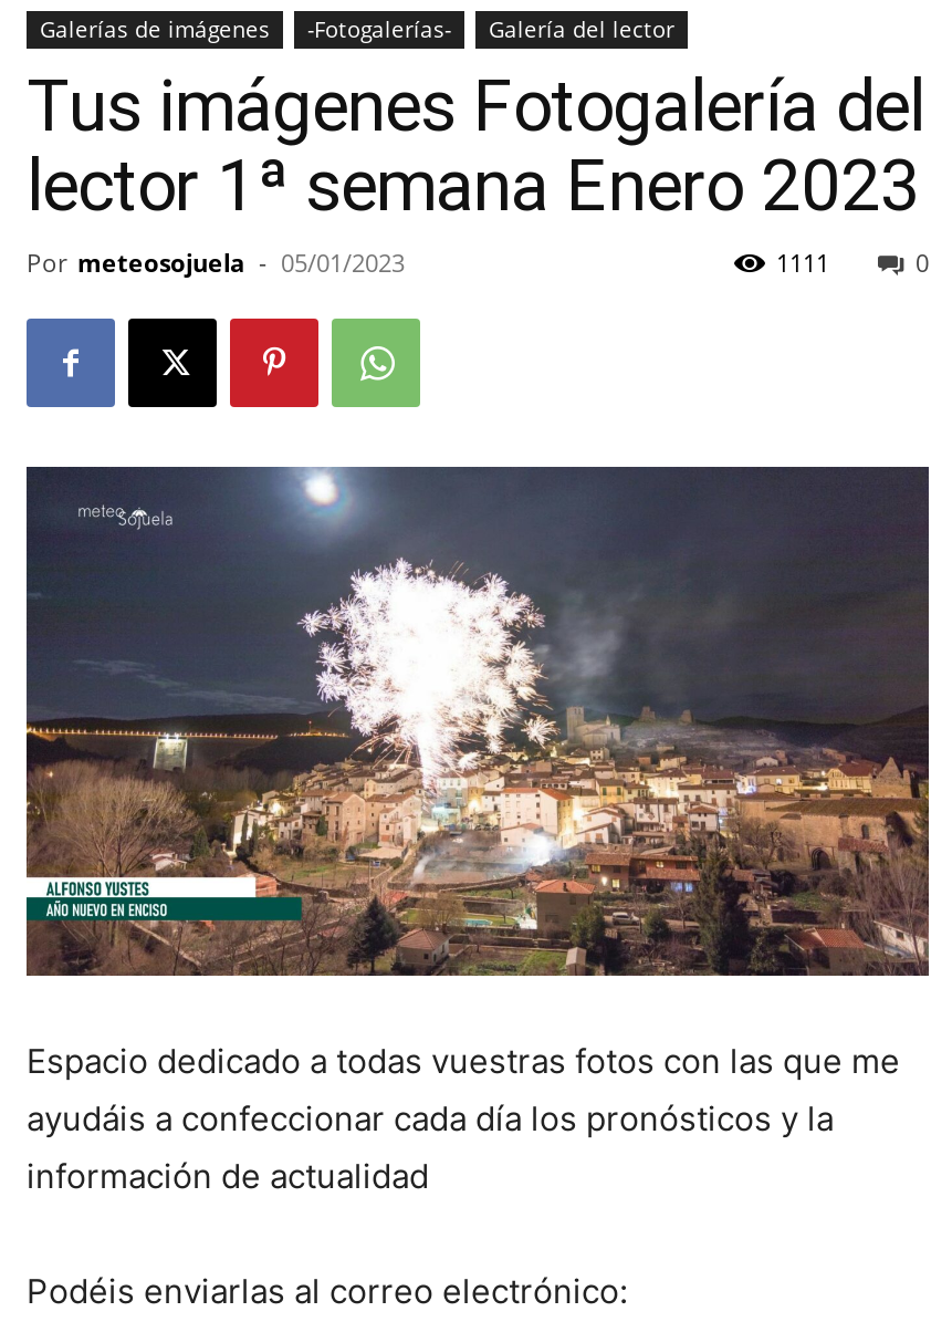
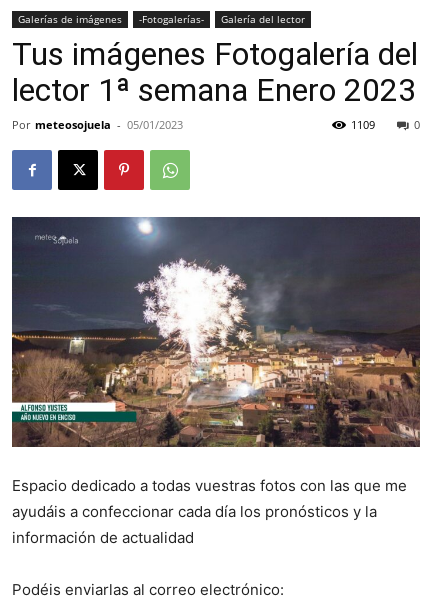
[776,246,829,279] 1111 -> [351,117,375,132] 1109

